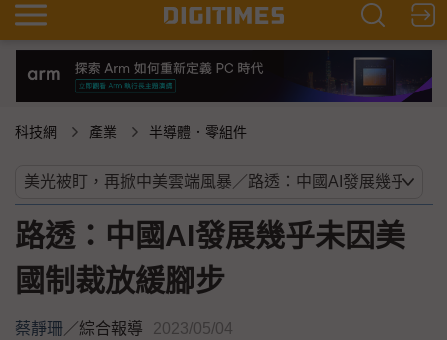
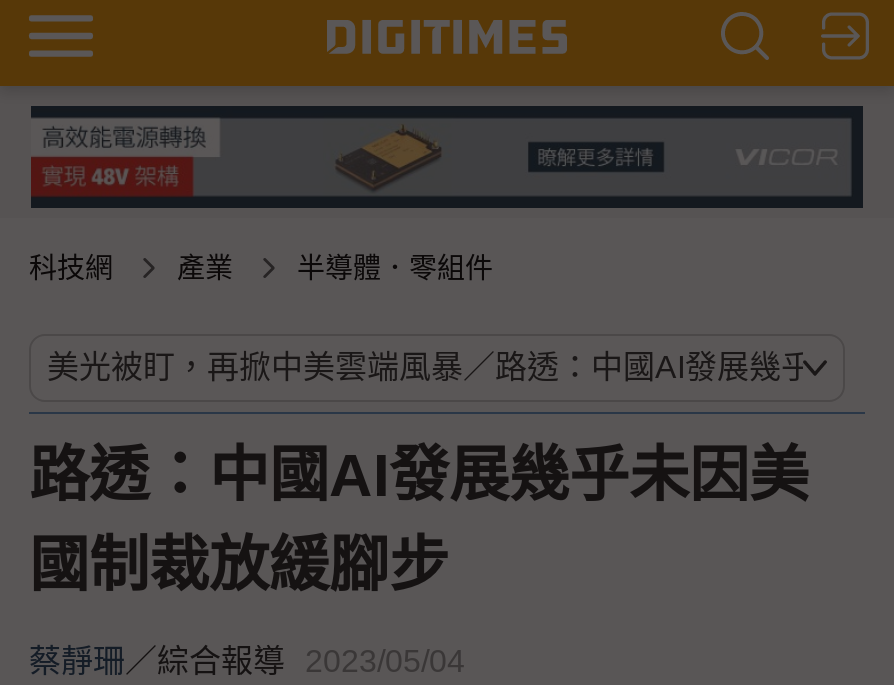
[15,51,433,103] [image] -> [29,106,865,210] [image]

